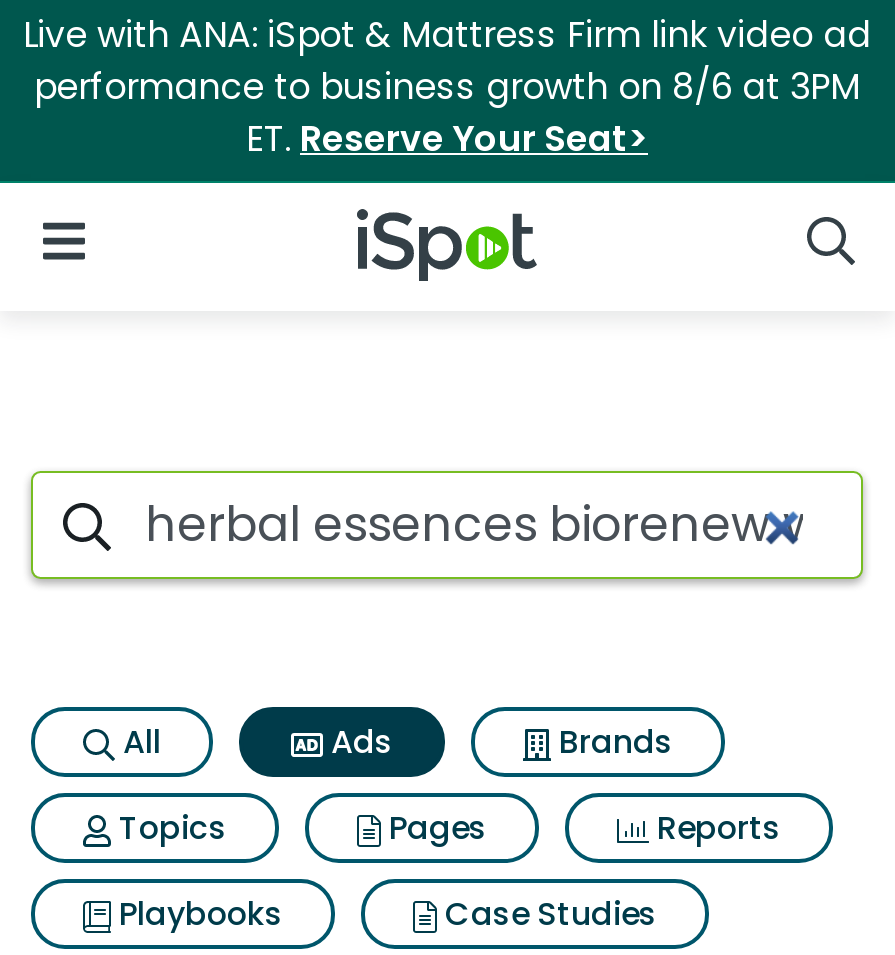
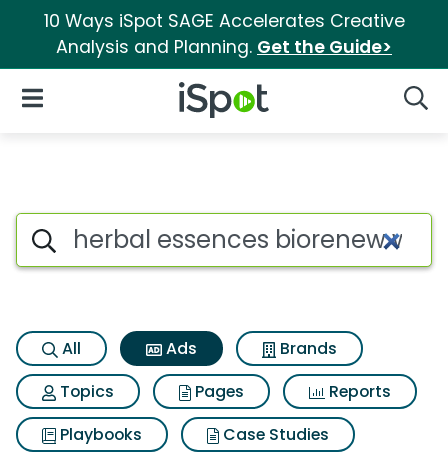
[23,11,871,163] Live with ANA: iSpot & Mattress Firm link video ad | performance to business growth on 8/6 at 3PM | ET. Reserve Your Seat> -> [43,9,404,59] 10 Ways iSpot SAGE Accelerates Creative | Analysis and Planning. Get the Guide>

